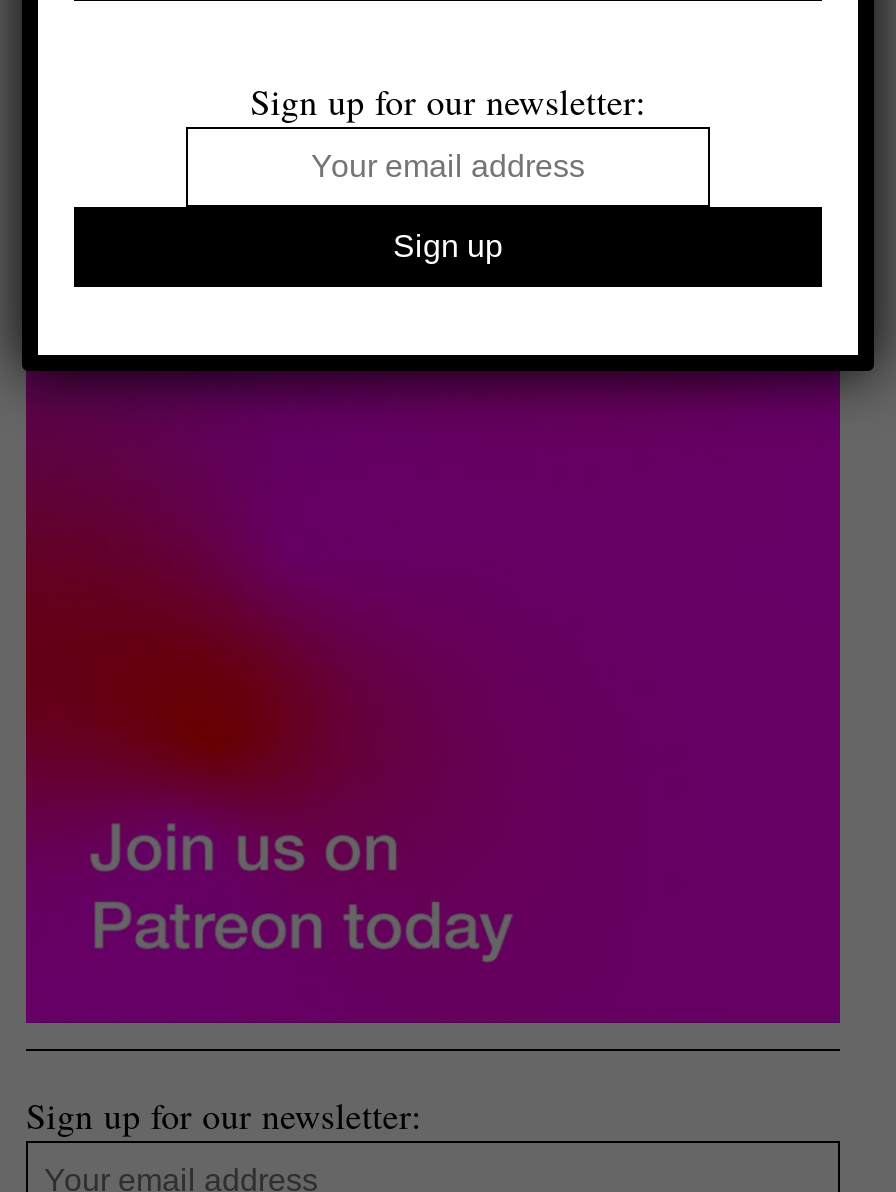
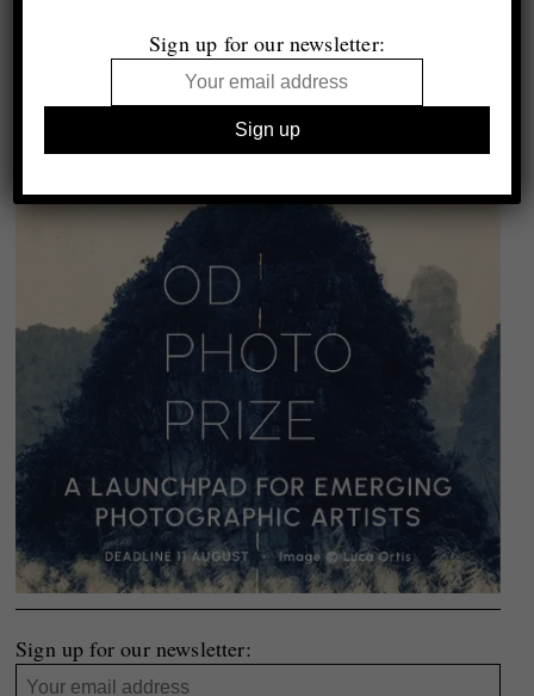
[26,372,840,1024] [image] -> [15,204,501,593] [image]

